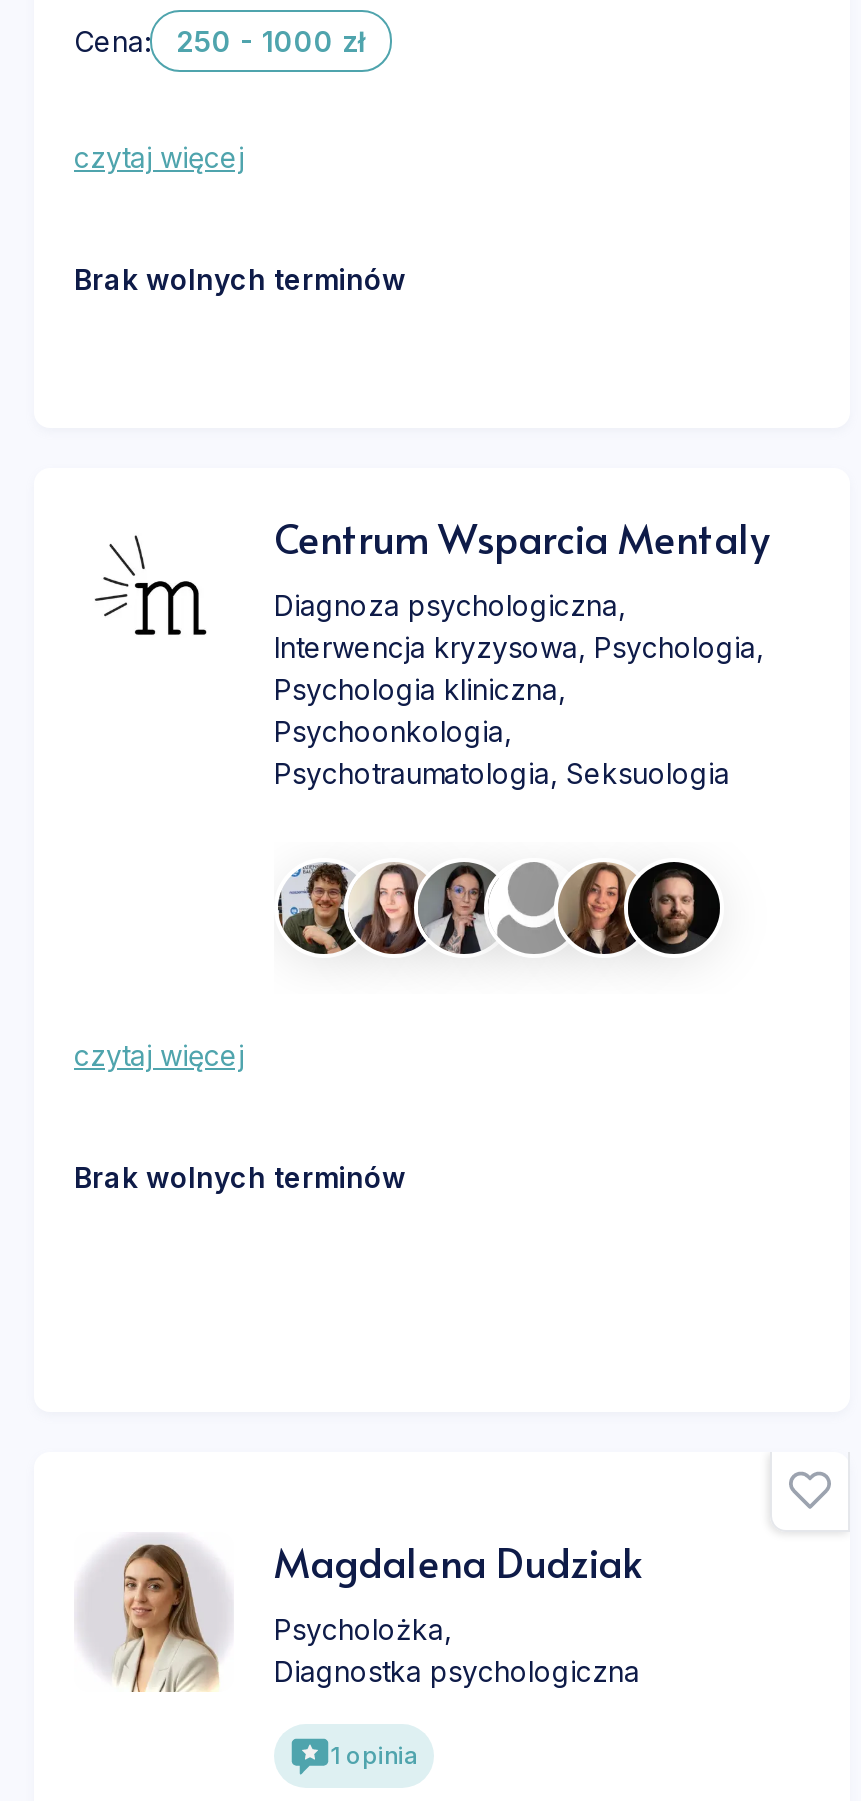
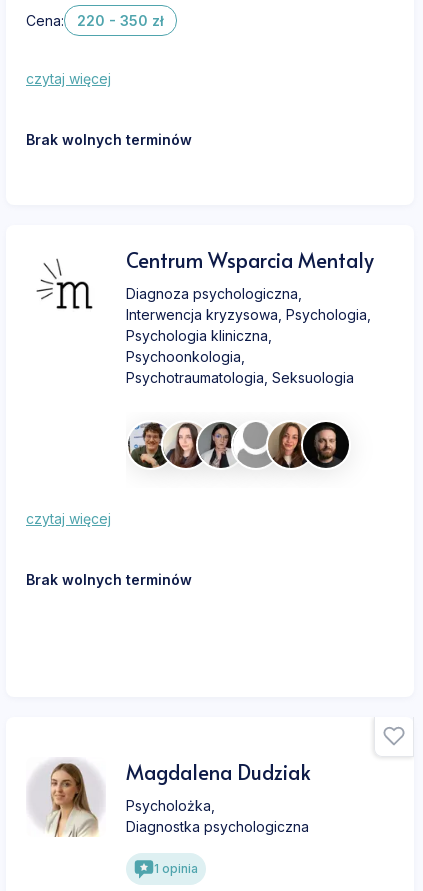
[74,23,366,57] Cena: 250 - 1000 zł -> [26,12,164,29] Cena: 220 - 350 zł

